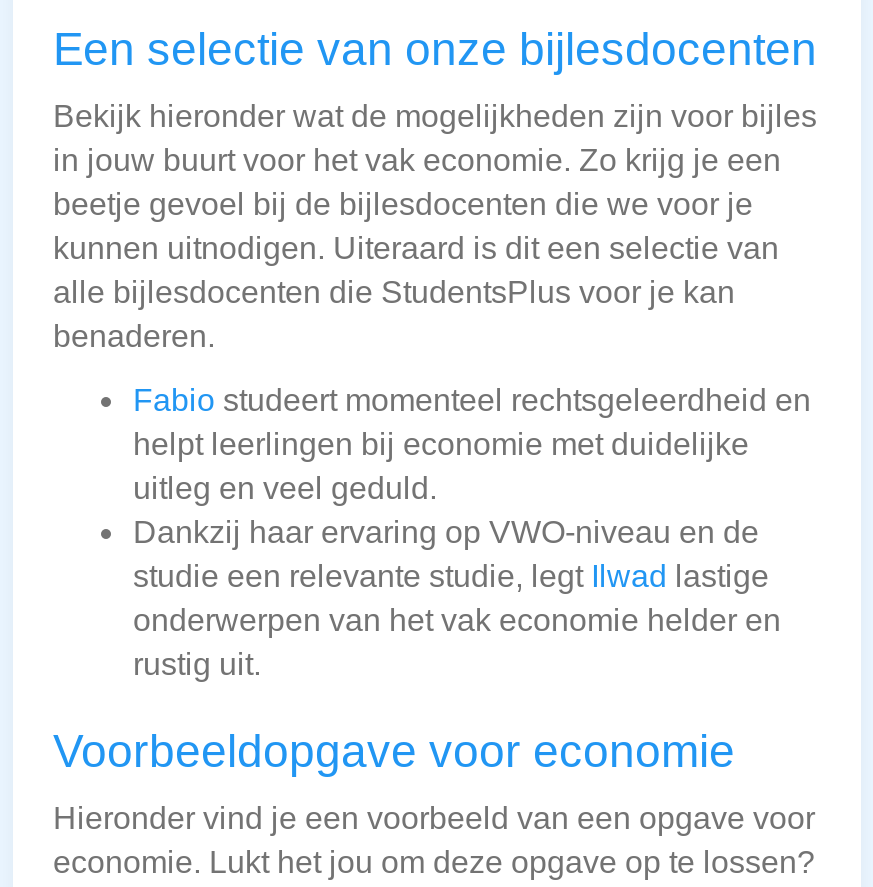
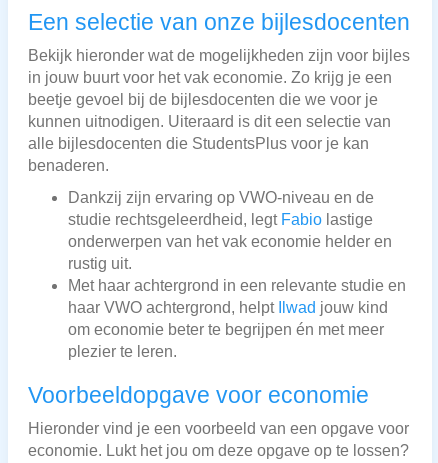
[133,384,811,594] Fabio studeert momenteel rechtsgeleerdheid en | helpt leerlingen bij economie met duidelijke | uitleg en veel geduld. | Dankzij haar ervaring op VWO-niveau en de | studie een relevante studie, legt Ilwad lastige -> [68,189,374,228] Dankzij zijn ervaring op VWO-niveau en de | studie rechtsgeleerdheid, legt Fabio lastige
moved [133,604,781,682] -> [68,233,392,272]: onderwerpen van het vak economie helder en | rustig uit.
none -> [68,277,406,360] Met haar achtergrond in een relevante studie en | haar VWO achtergrond, helpt Ilwad jouw kind | om economie beter te begrijpen én met meer | plezier te leren.

